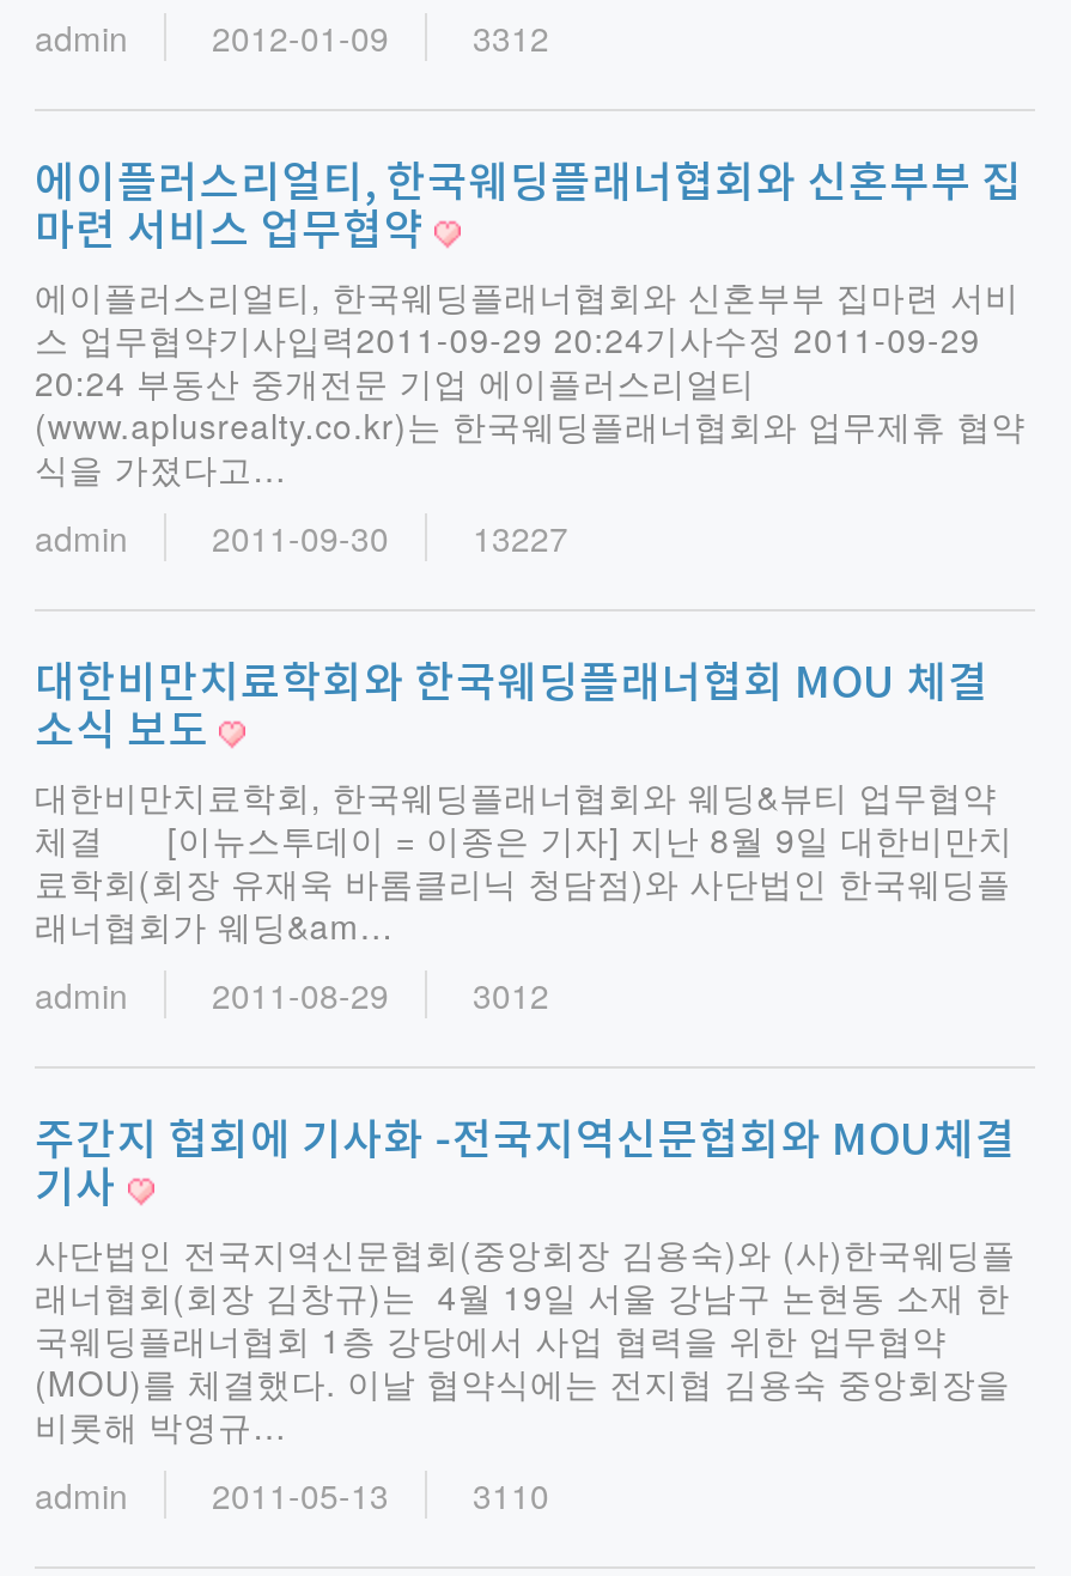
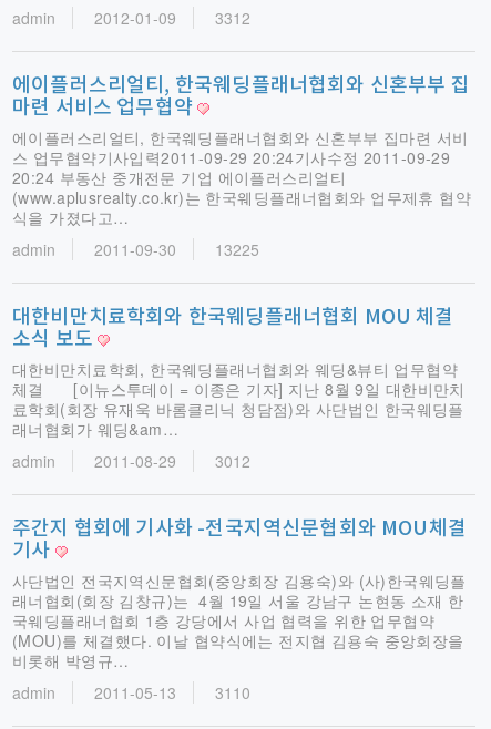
[35,513,568,561] admin 2011-09-30 13227 -> [12,238,259,260] admin 2011-09-30 13225

